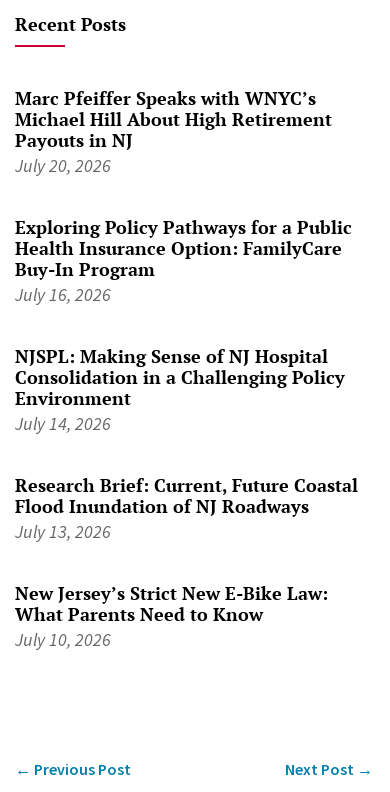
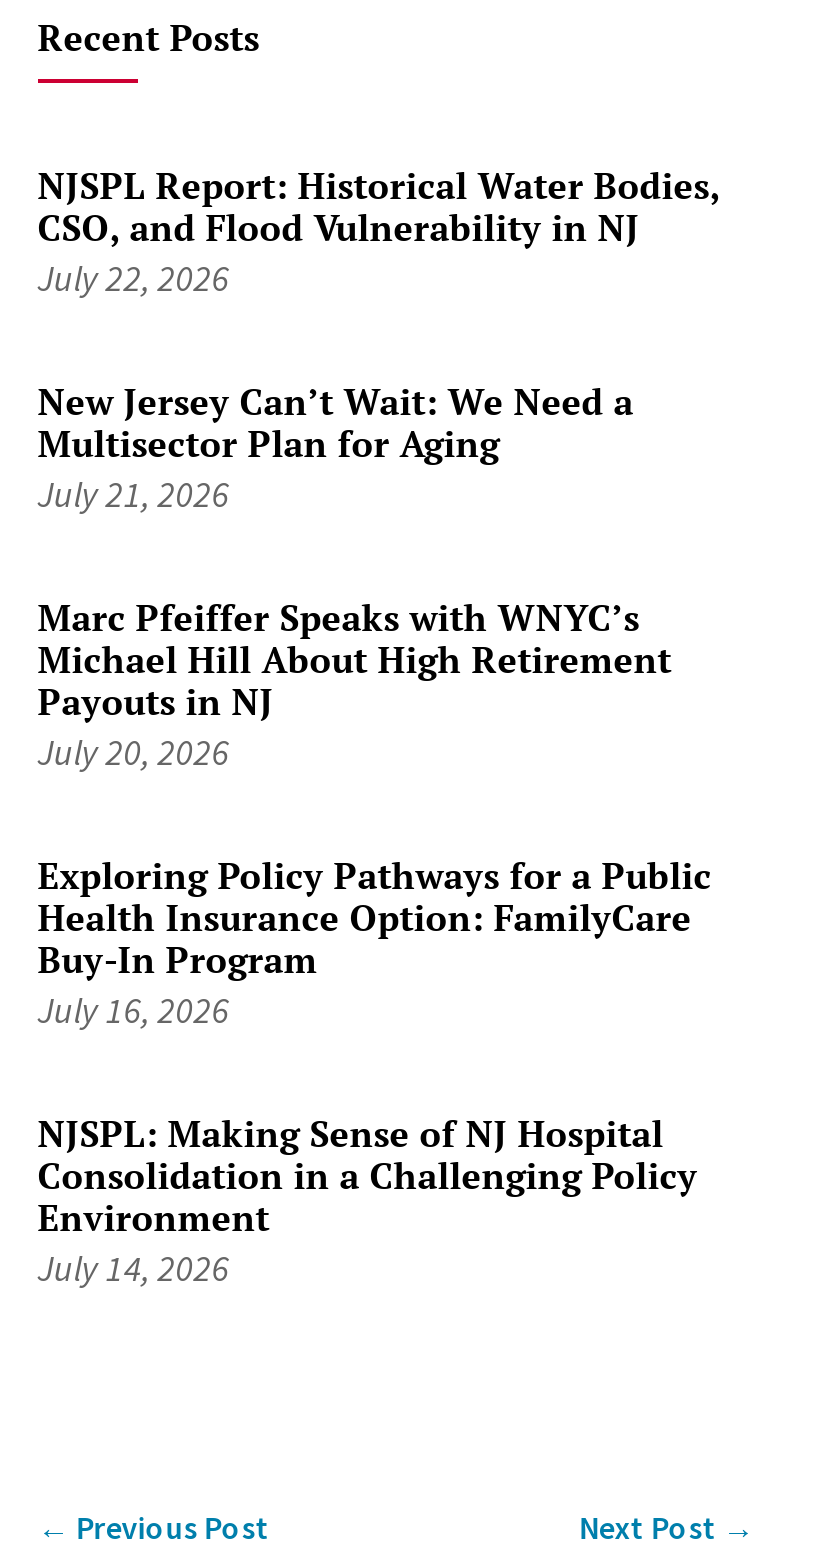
none -> [38,161,720,517] NJSPL Report: Historical Water Bodies, | CSO, and Flood Vulnerability in NJ | July 22, 2026 | New Jersey Can’t Wait: We Need a | Multisector Plan for Aging | July 21, 2026
moved [15,86,352,435] -> [38,593,712,1291]: Marc Pfeiffer Speaks with WNYC’s | Michael Hill About High Retirement | Payouts in NJ | ... | Environment | July 14, 2026
[15,473,358,651] Research Brief: Current, Future Coastal | Flood Inundation of NJ Roadways | July 13, 2026 | New Jersey’s Strict New E-Bike Law: | What Parents Need to Know | July 10, 2026 -> none

